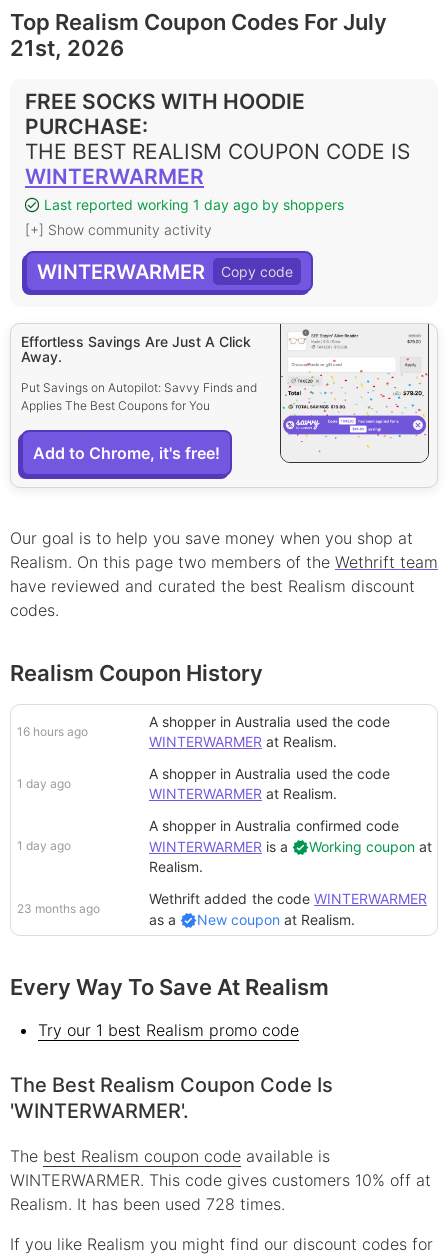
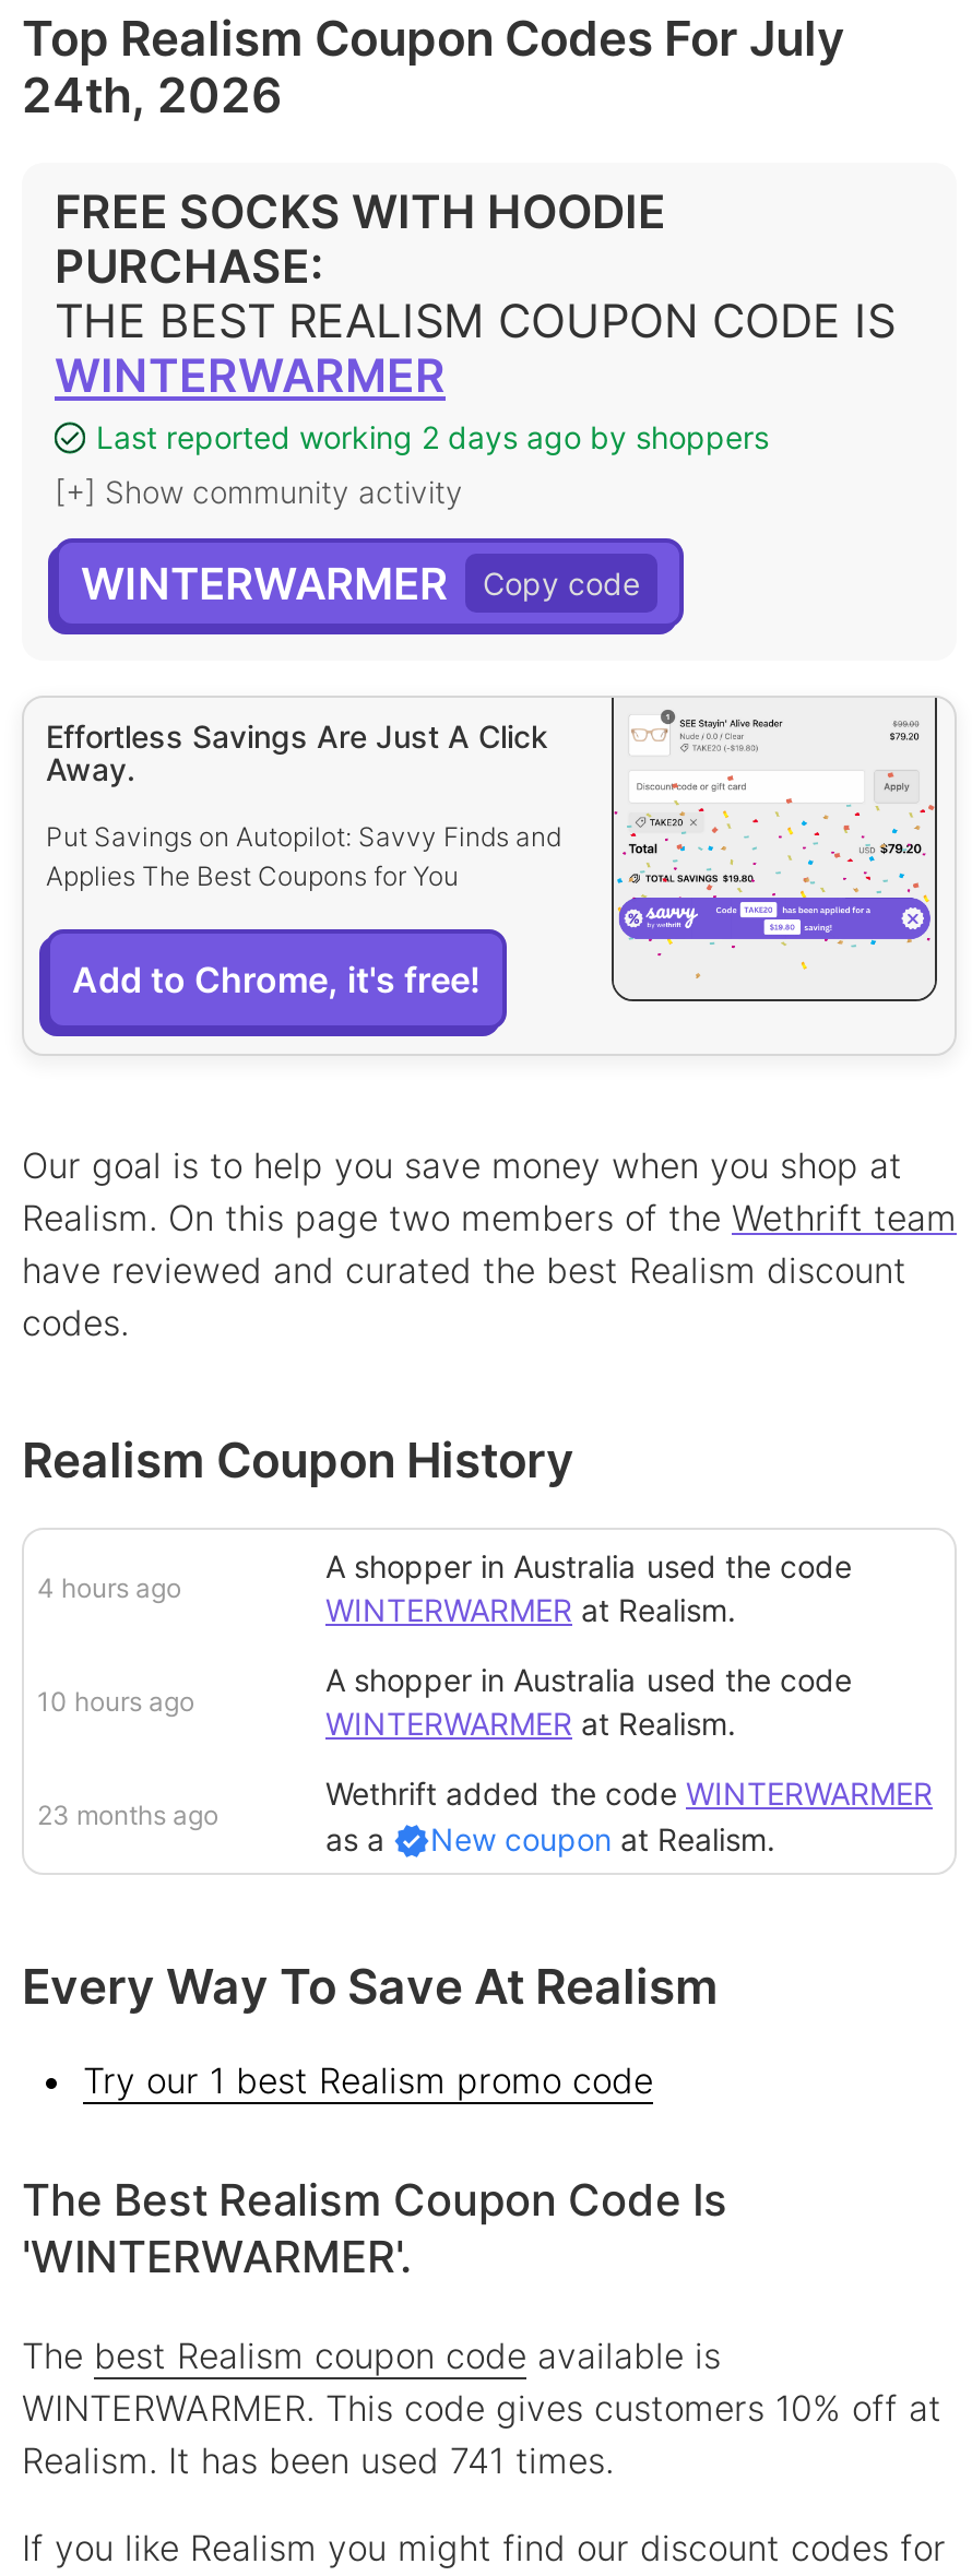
[10,35,124,61] 21st, 2026 -> [22,67,282,123] 24th, 2026
[44,196,344,213] Last reported working 1 day ago by shoppers -> [96,419,769,456] Last reported working 2 days ago by shoppers
[17,724,88,739] 16 hours ago -> [37,1572,181,1605] 4 hours ago
[17,776,71,791] 1 day ago -> [37,1685,194,1718] 10 hours ago
[149,817,432,875] A shopper in Australia confirmed code | WINTERWARMER is a | Working coupon at | Realism. -> none
[17,838,71,853] 1 day ago -> none
[10,1194,285,1214] Realism. It has been used 728 times. -> [22,2440,614,2483] Realism. It has been used 741 times.

